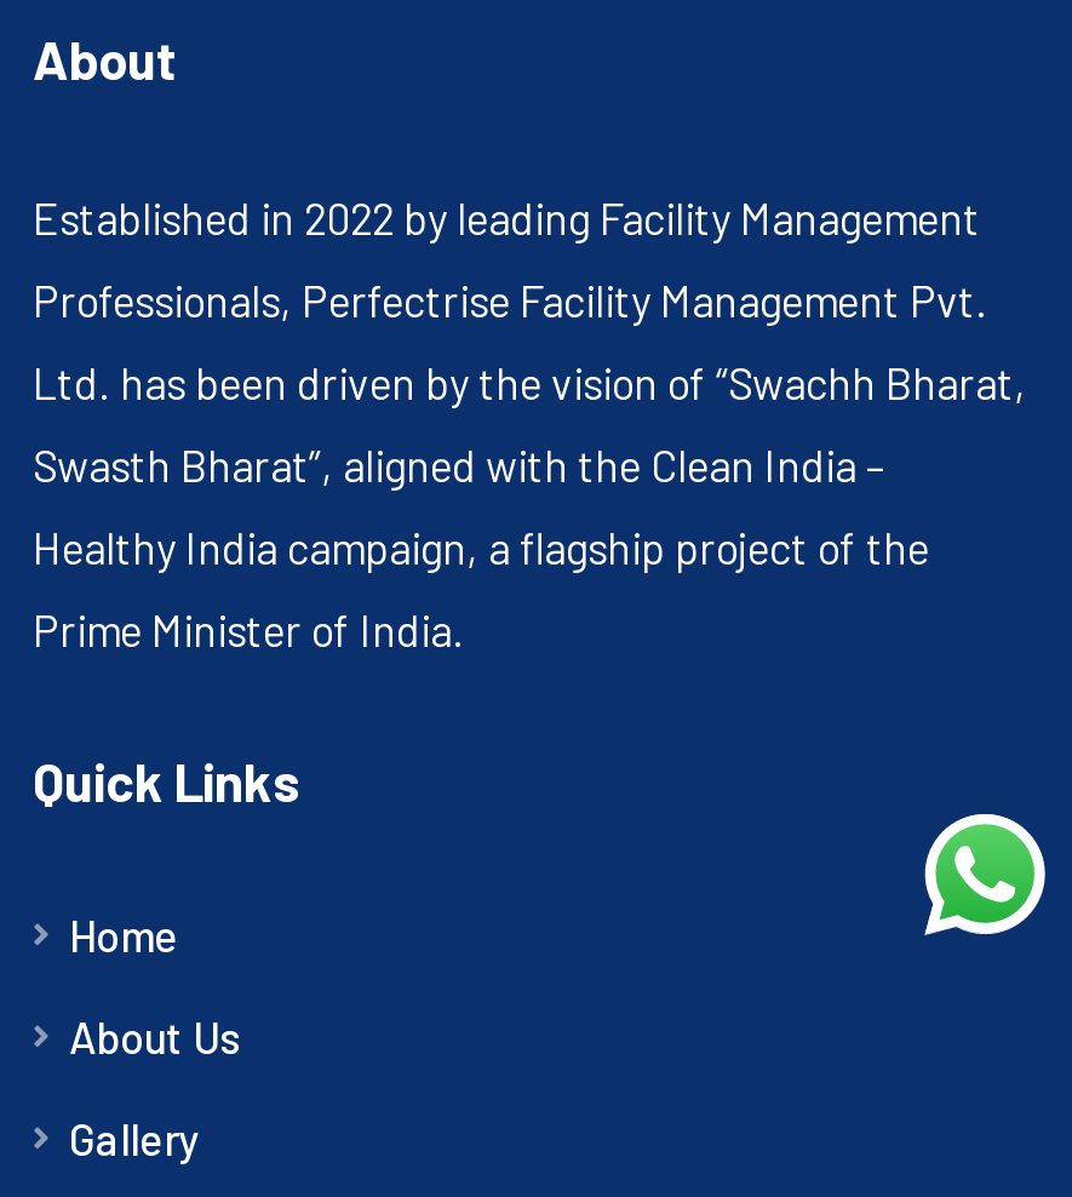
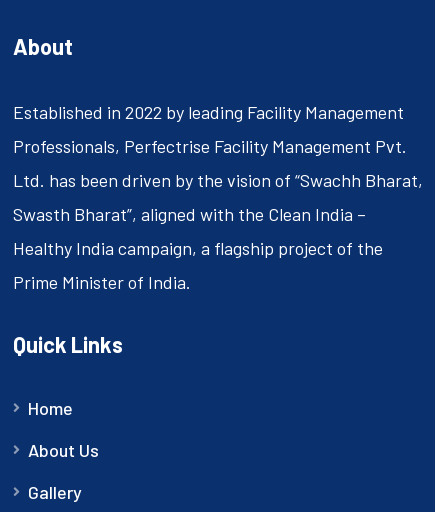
[922,812,1048,938] [image] -> none

